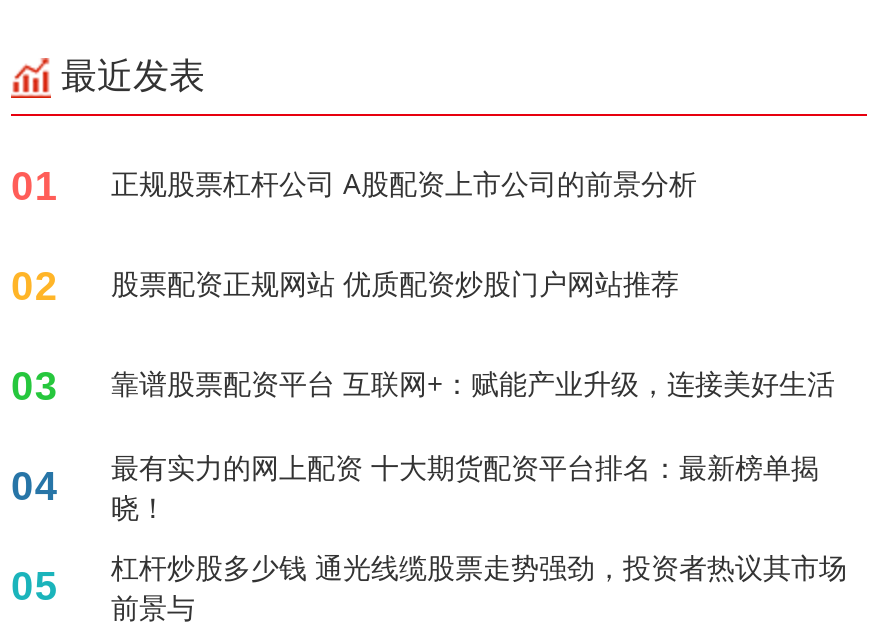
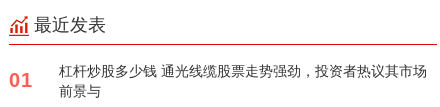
[11,165,835,609] 正规股票杠杆公司 A股配资上市公司的前景分析 | 02 | 股票配资正规网站 优质配资炒股门户网站推荐 | 03 | 靠谱股票配资平台 互联网+：赋能产业升级，连接美好生活 | 04 | 最有实力的网上配资 十大期货配资平台排名：最新榜单揭 | 晓！ | 05 -> none

